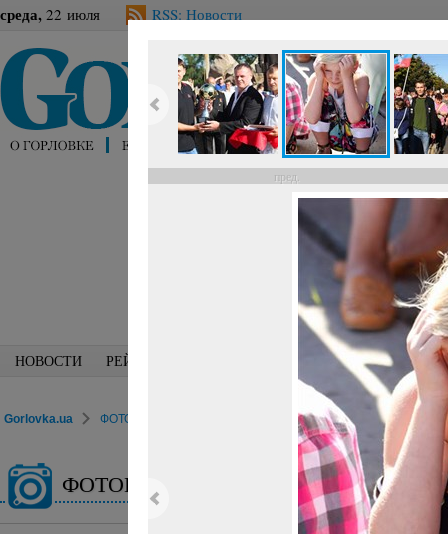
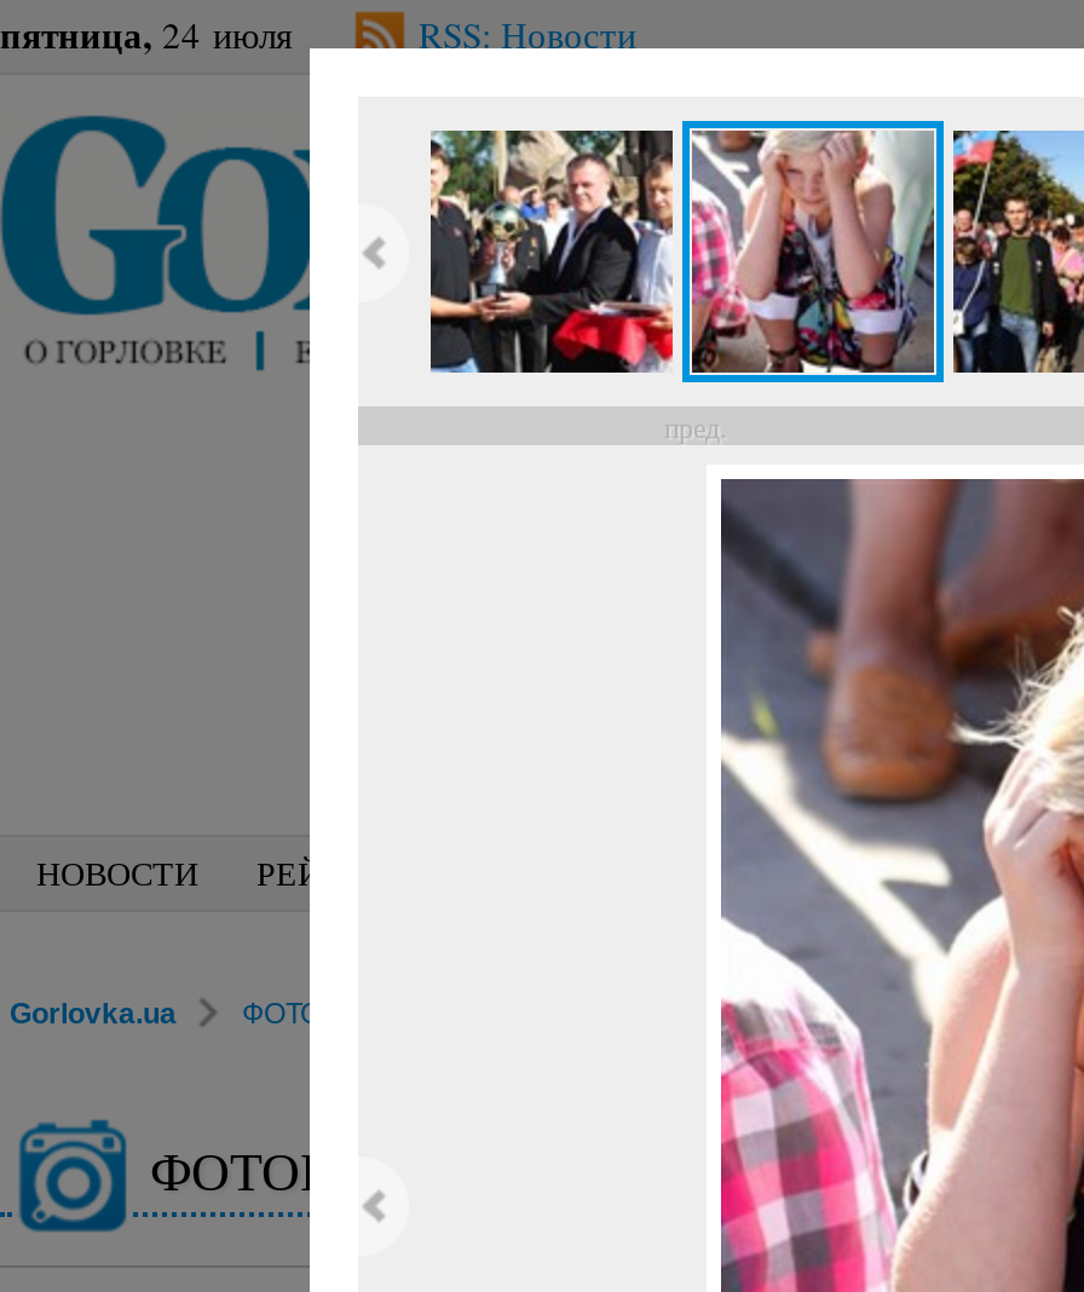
[0,3,100,25] среда, 22 июля -> [0,7,293,60] пятница, 24 июля

